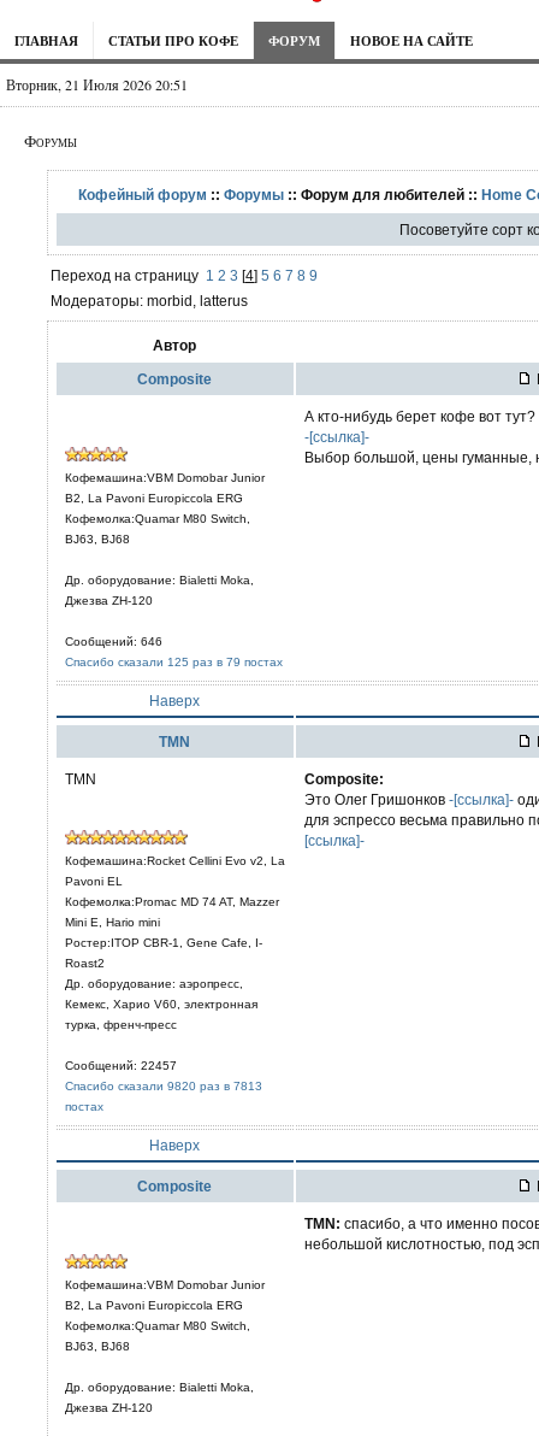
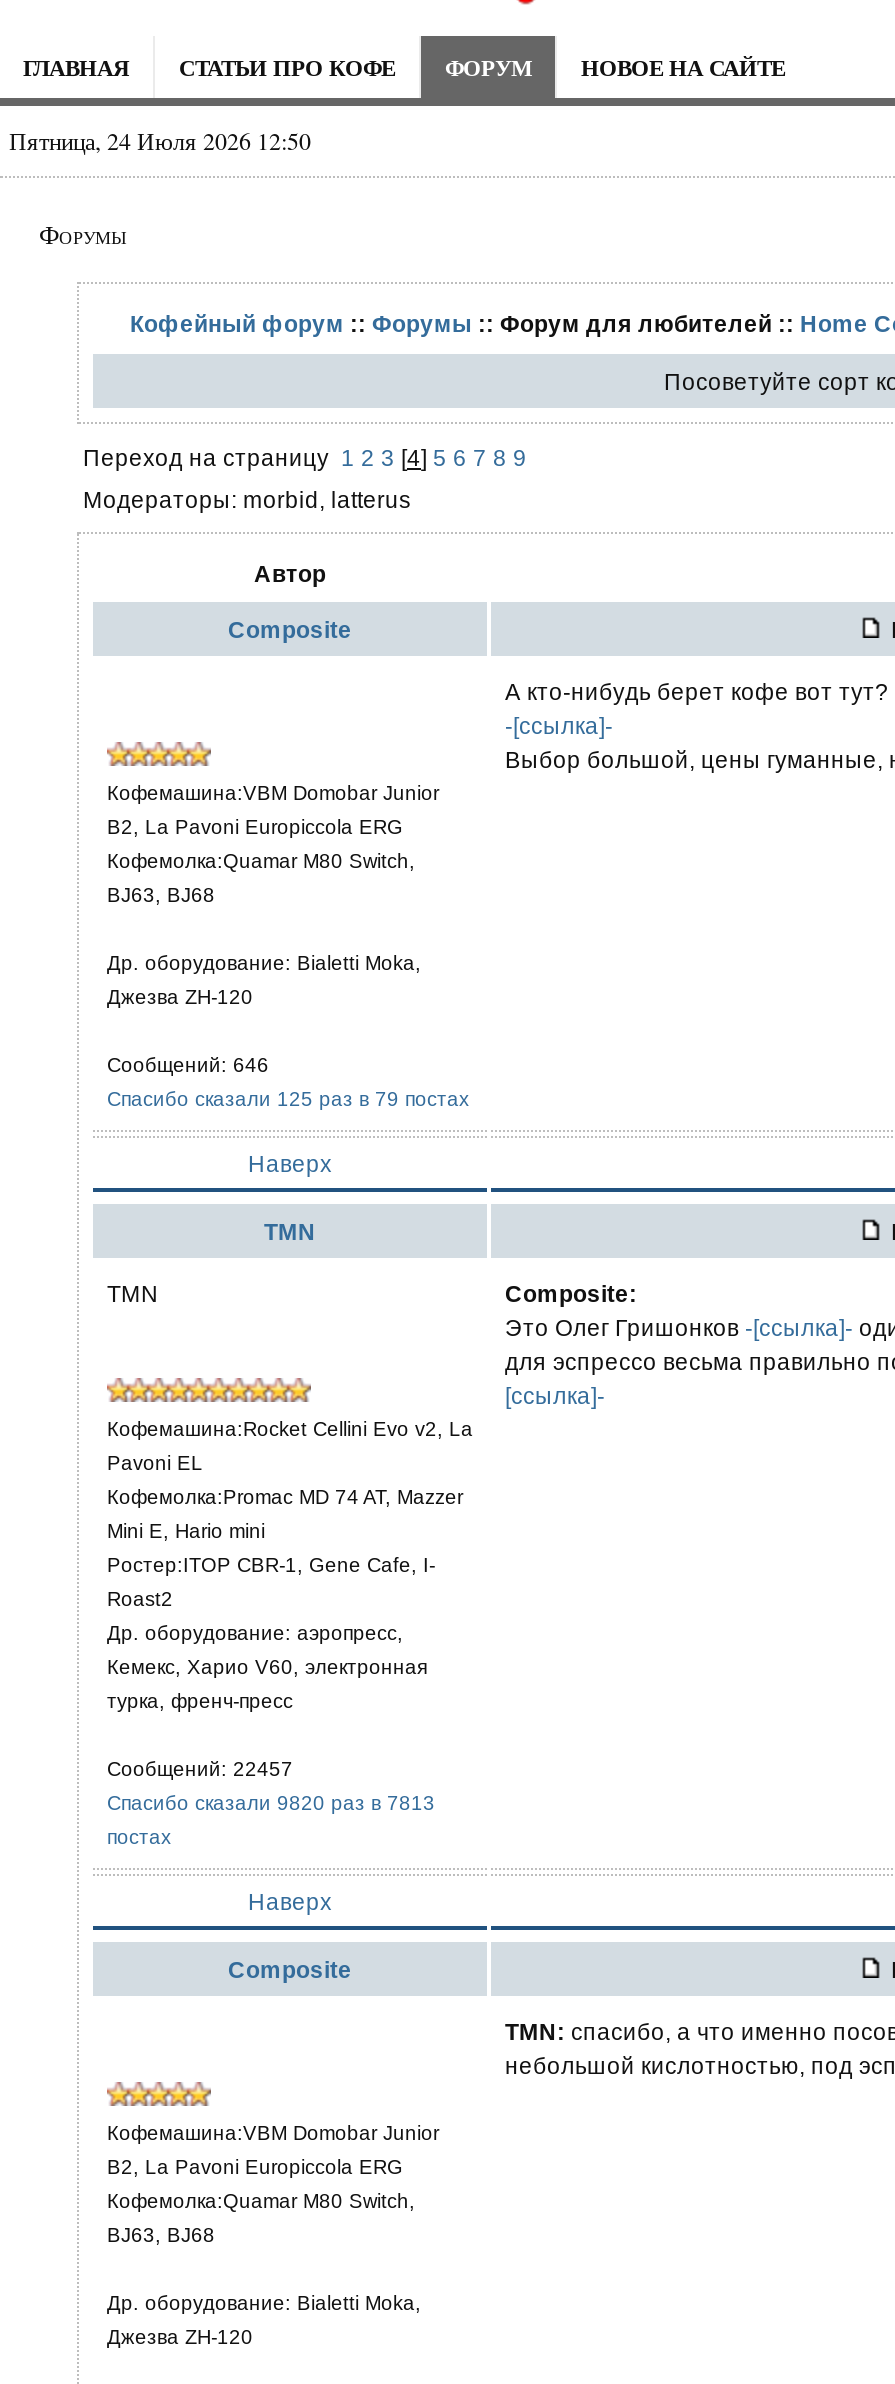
[6,75,188,94] Вторник, 21 Июля 2026 20:51 -> [9,124,311,156] Пятница, 24 Июля 2026 12:50

